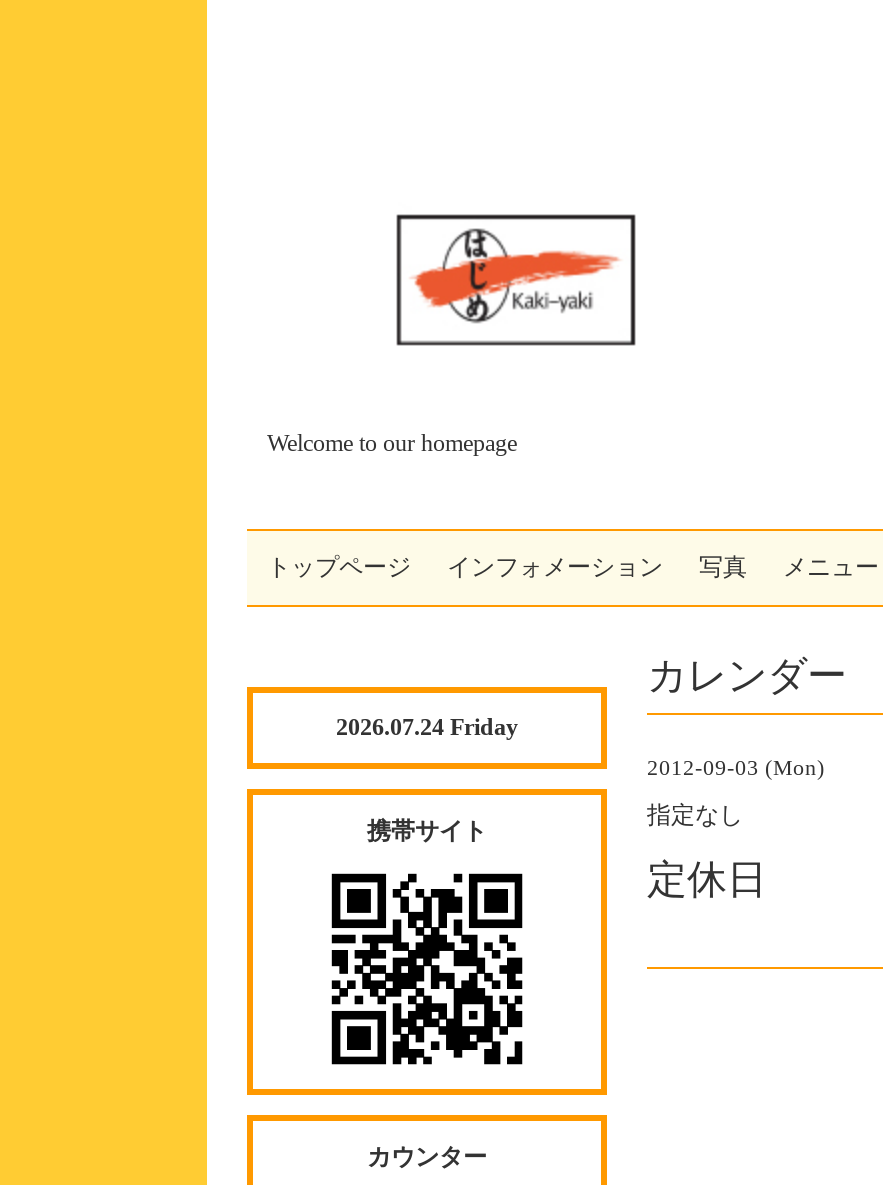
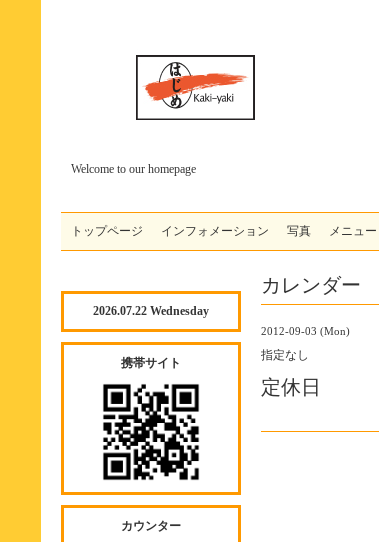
[336,713,518,741] 2026.07.24 Friday -> [93,304,209,318] 2026.07.22 Wednesday

